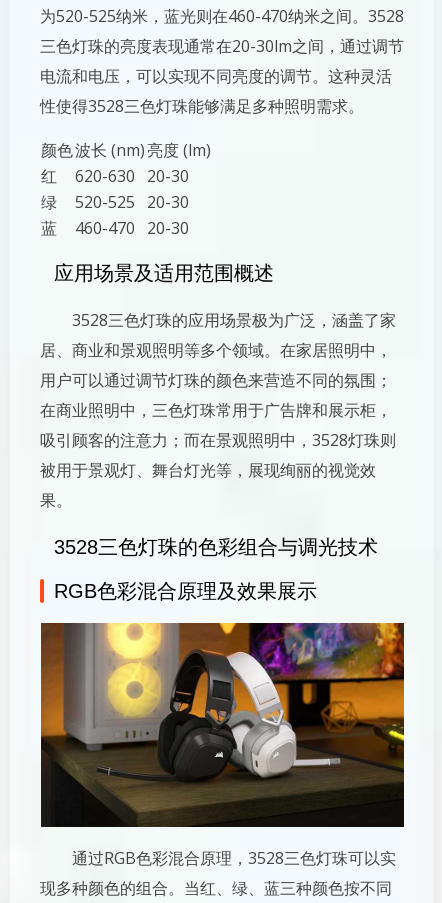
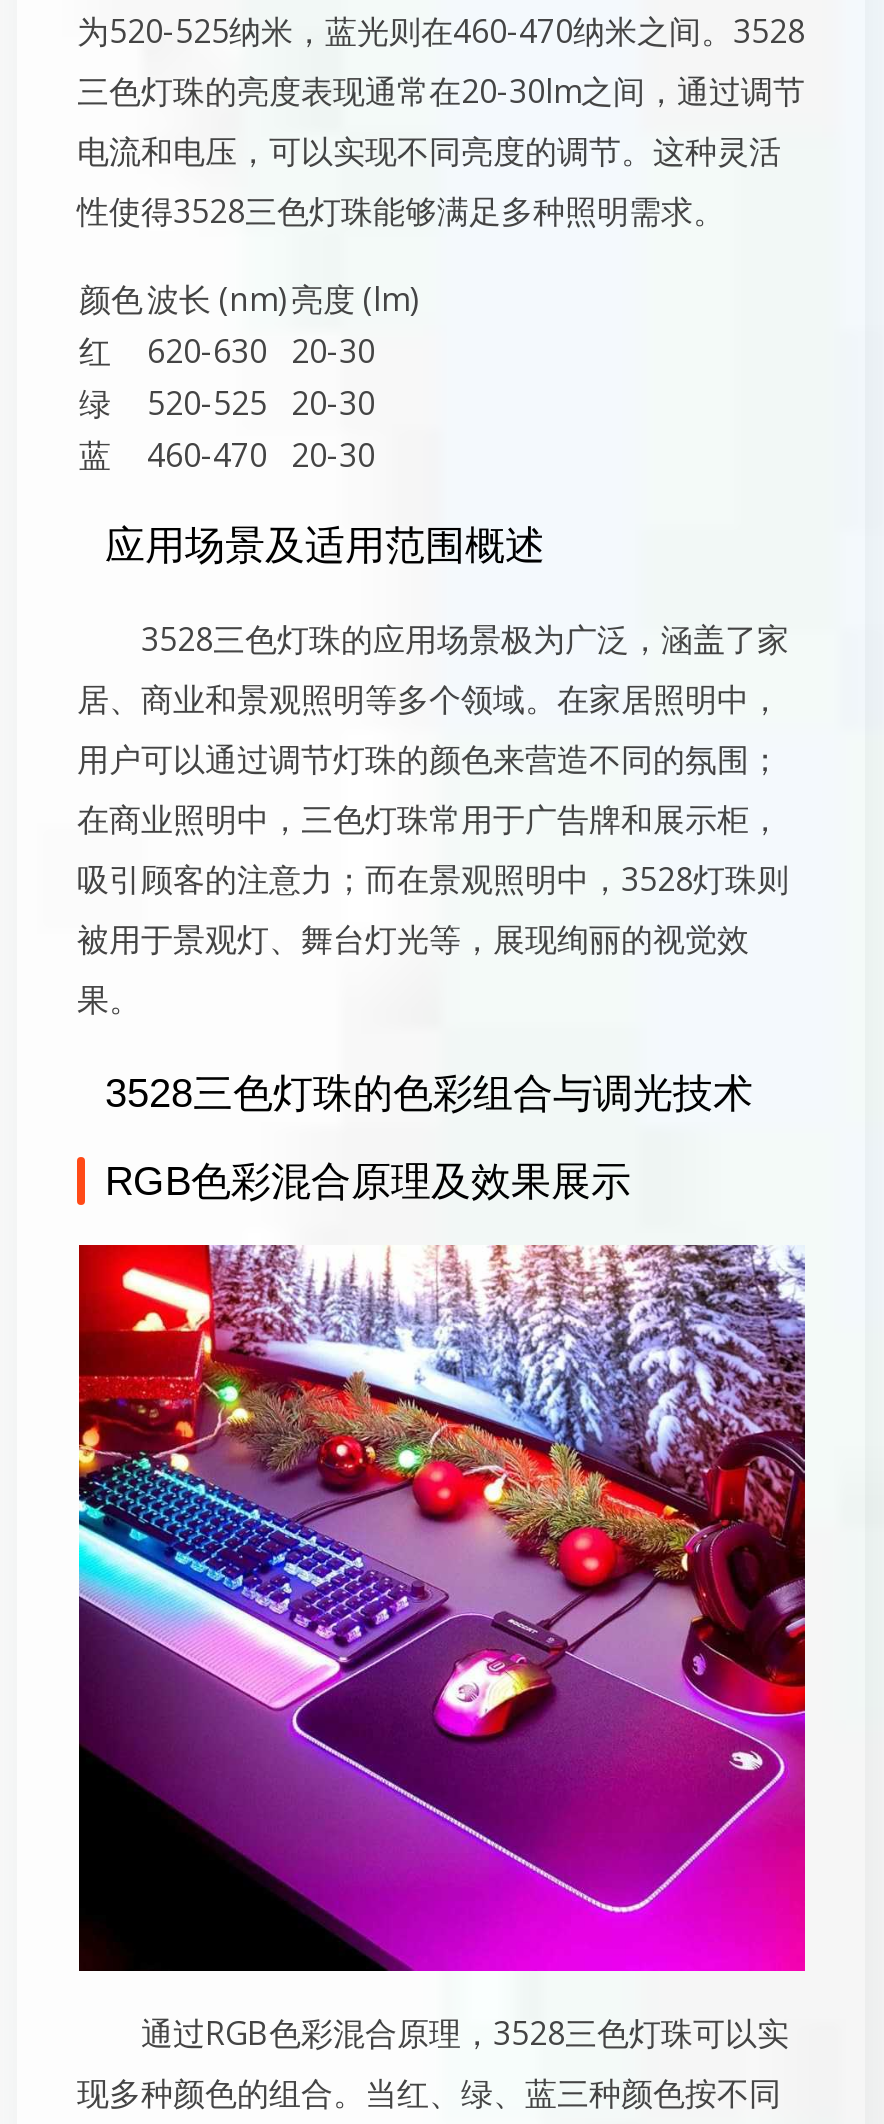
[41,622,405,828] [image] -> [77,1244,807,1974] [image]

